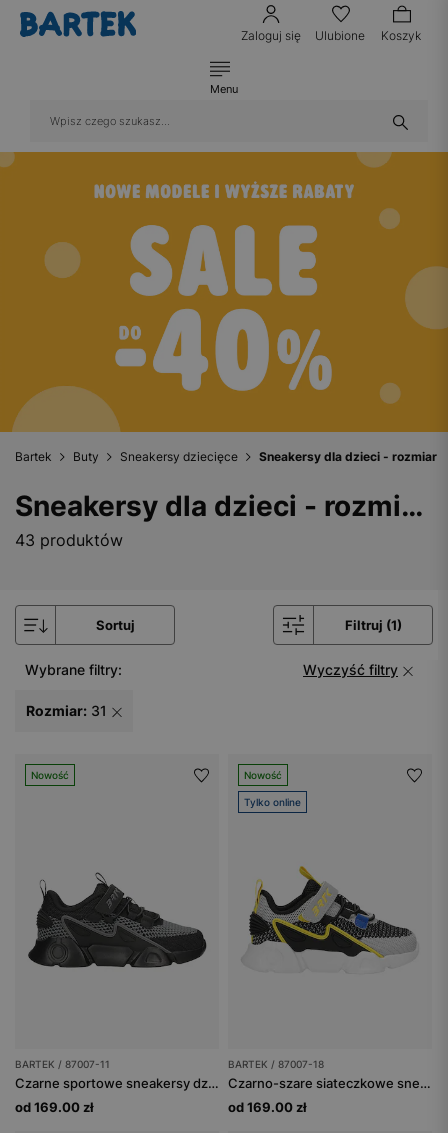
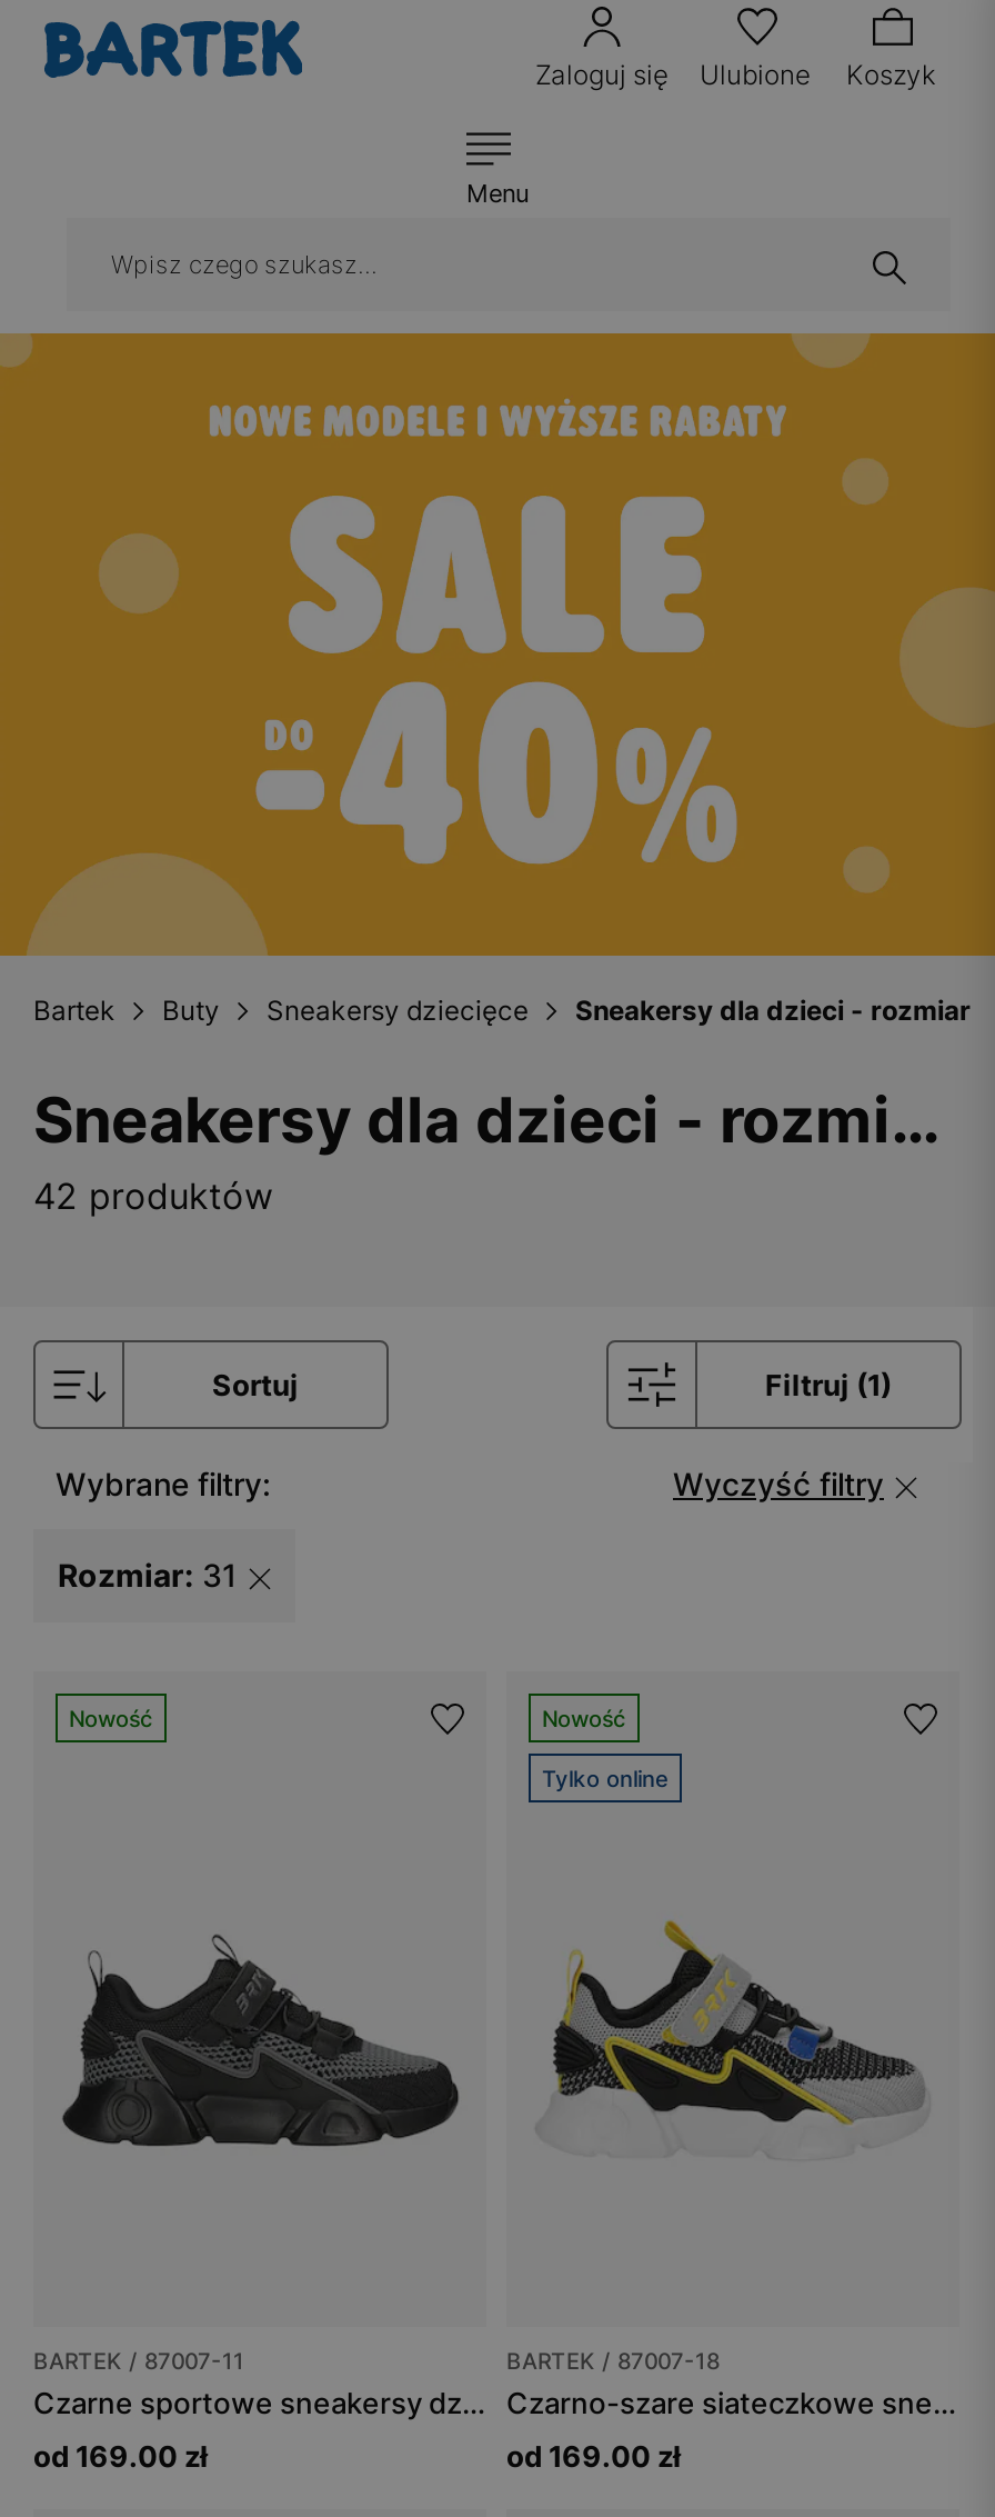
[15,530,123,550] 43 produktów -> [33,1173,273,1218] 42 produktów

